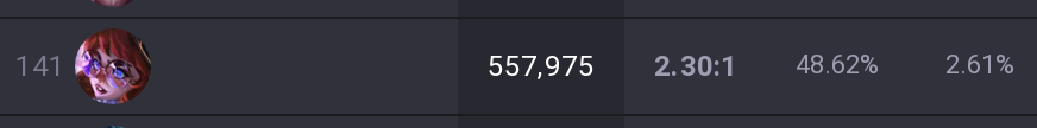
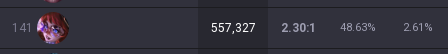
[488,50,595,83] 557,975 -> [210,21,255,35] 557,327
[796,50,881,81] 48.62% -> [340,21,376,34] 48.63%

